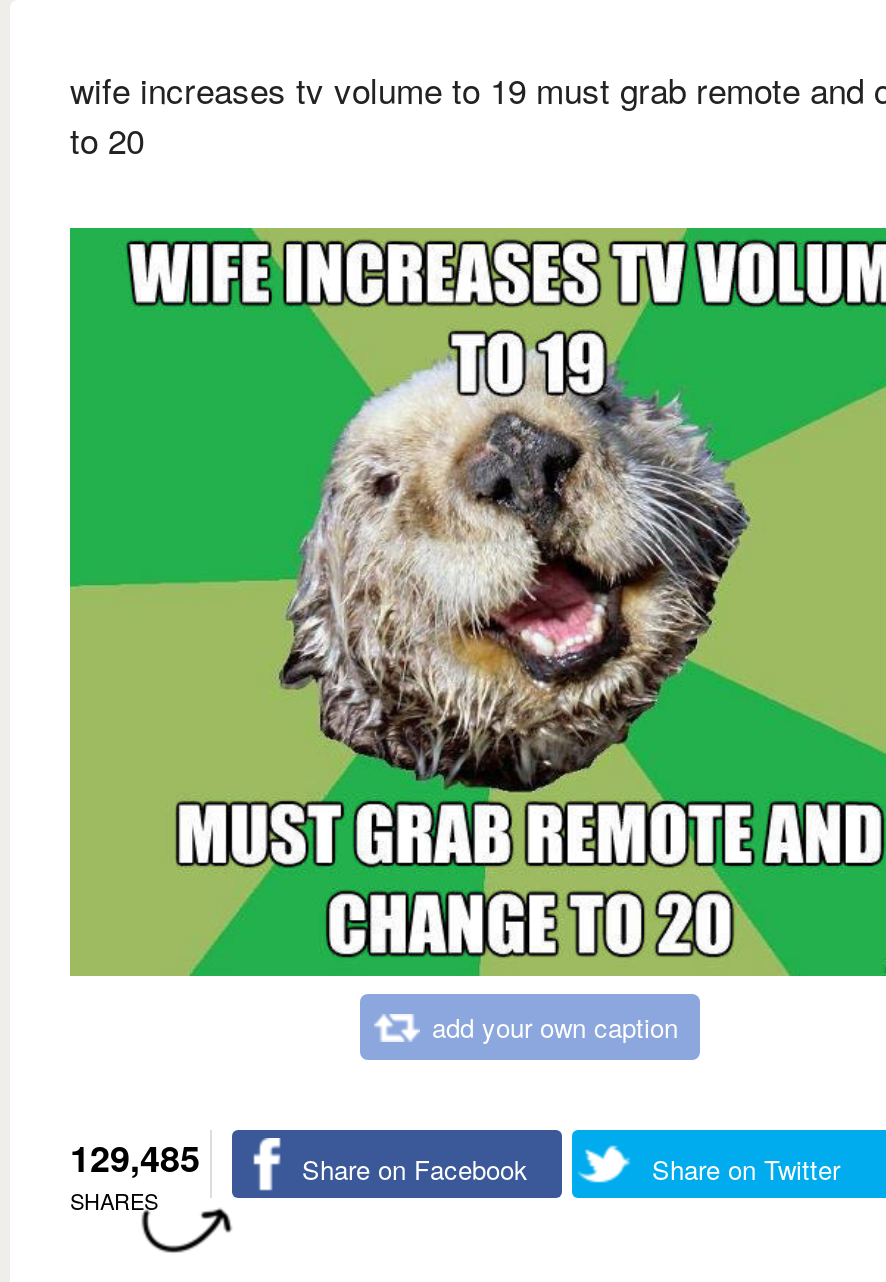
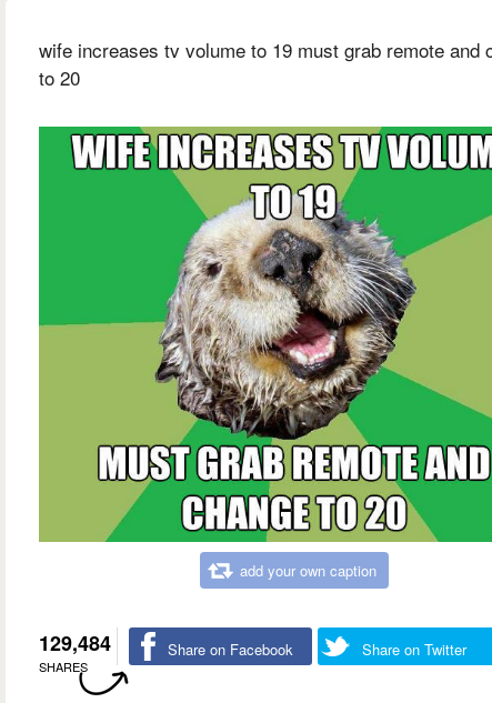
[70,1133,200,1185] 129,485 -> [39,629,111,658] 129,484

